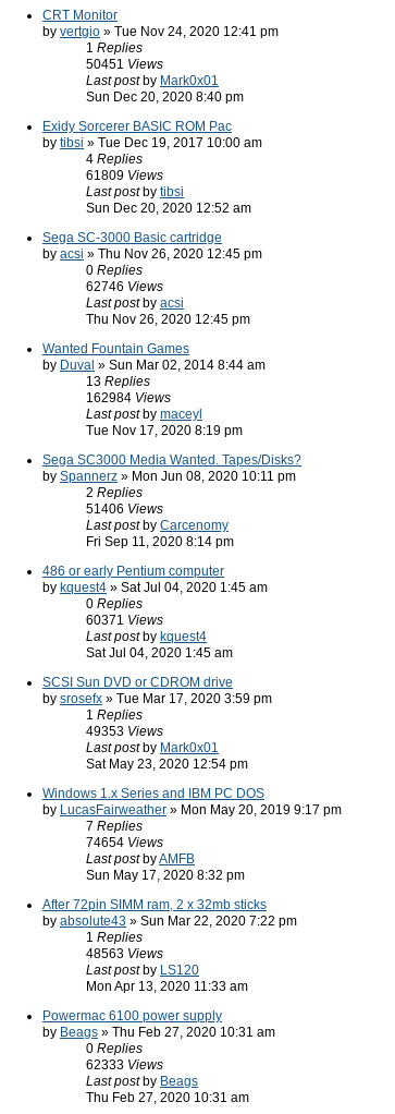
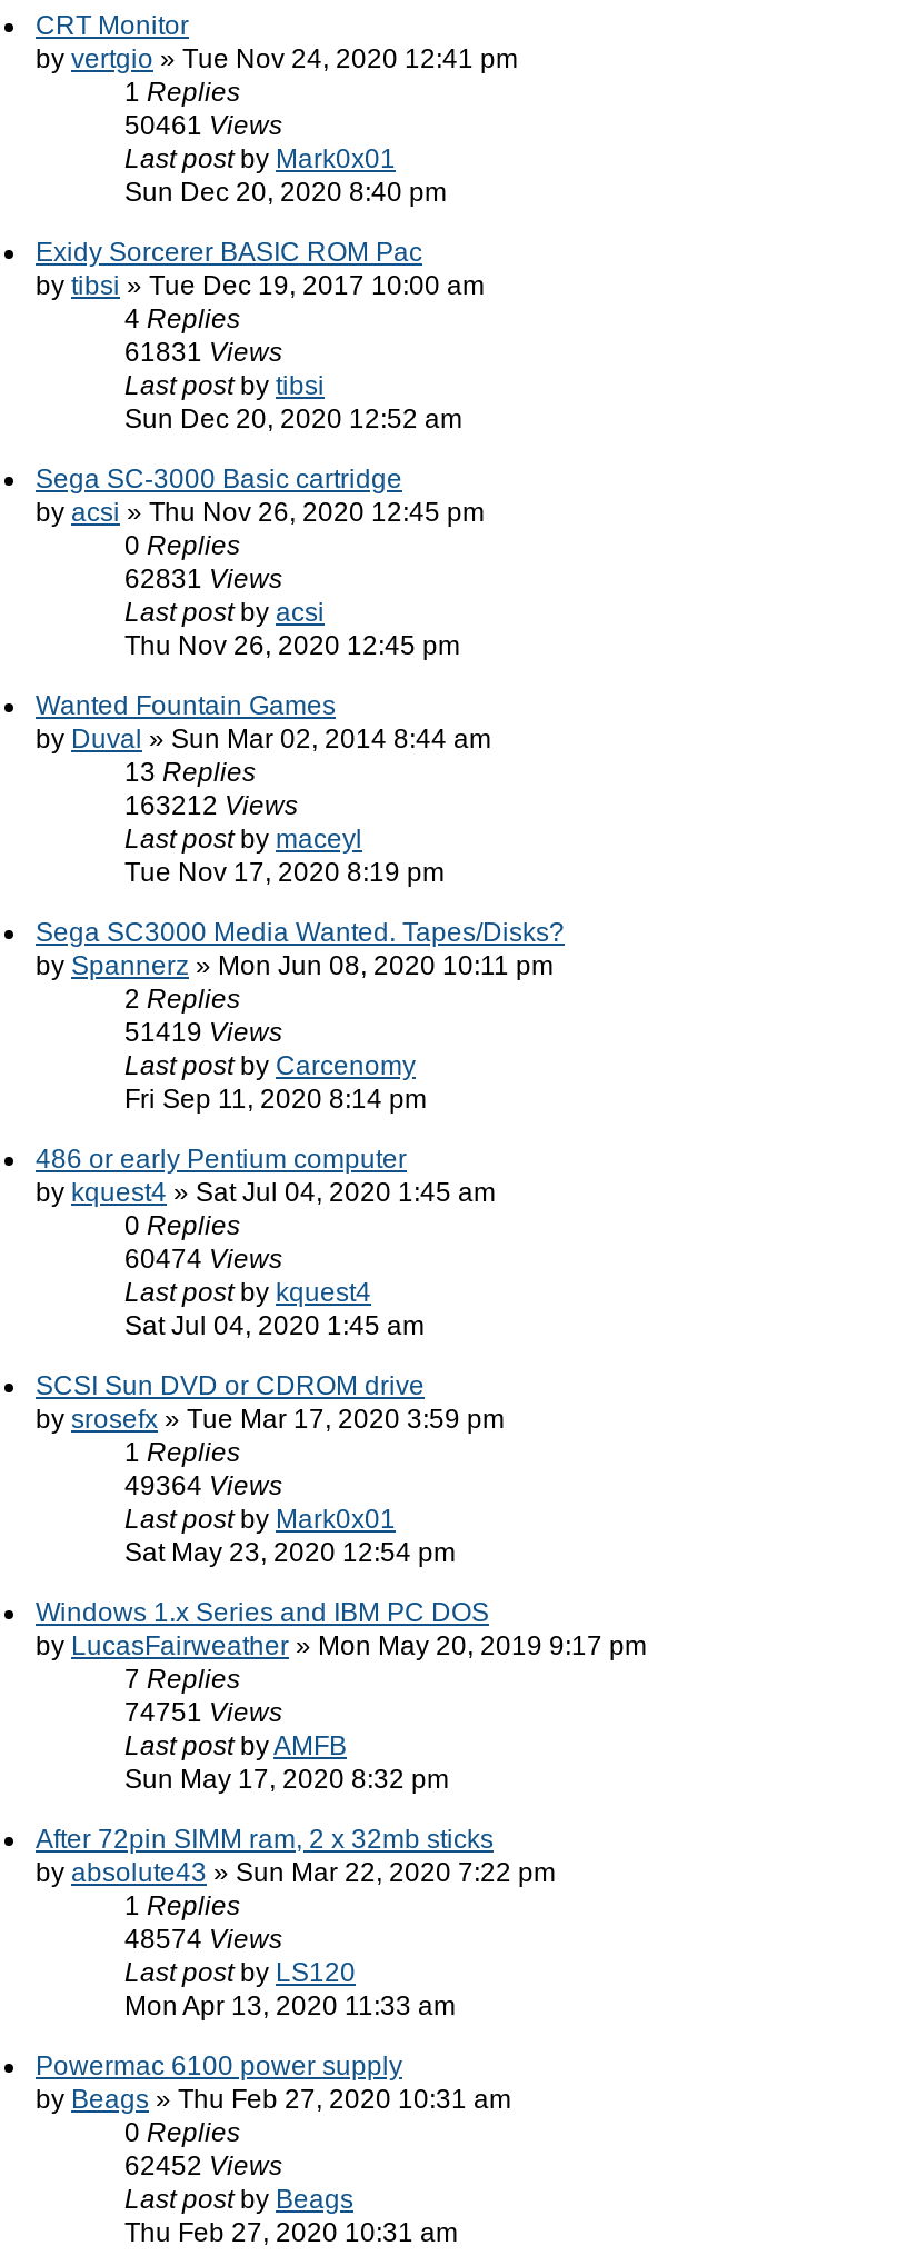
[86,57,163,72] 50451 Views -> [124,110,282,141] 50461 Views
[86,168,163,183] 61809 Views -> [124,337,282,368] 61831 Views
[86,279,163,294] 62746 Views -> [124,563,282,595] 62831 Views
[86,390,171,405] 162984 Views -> [124,790,298,821] 163212 Views
[86,501,163,517] 51406 Views -> [124,1017,282,1048] 51419 Views
[86,613,163,628] 60371 Views -> [124,1244,282,1275] 60474 Views
[86,724,163,739] 49353 Views -> [124,1470,282,1501] 49364 Views
[86,835,163,850] 74654 Views -> [124,1697,282,1728] 74751 Views
[86,946,163,961] 48563 Views -> [124,1924,282,1955] 48574 Views
[86,1057,163,1073] 62333 Views -> [124,2150,282,2182] 62452 Views

